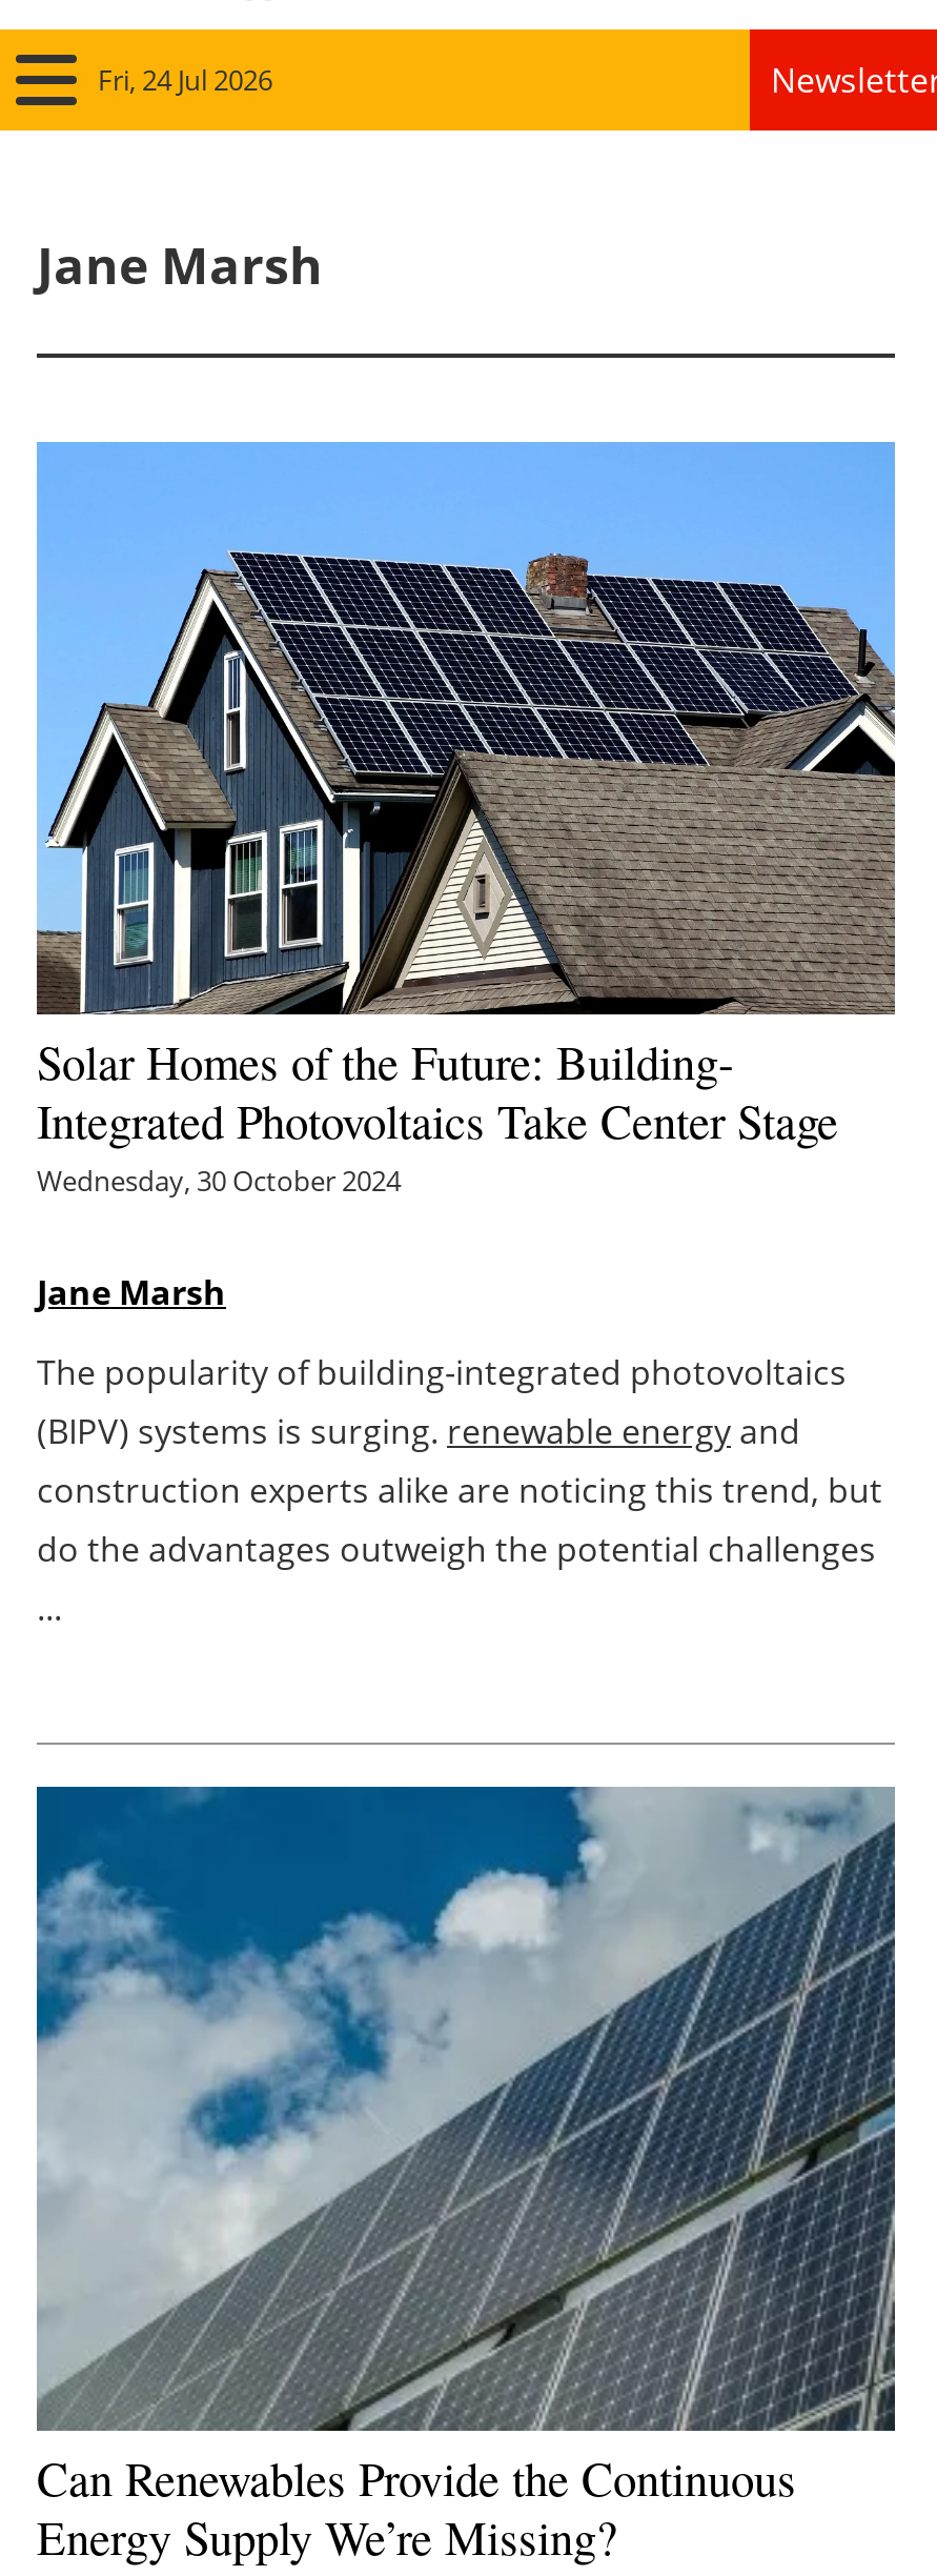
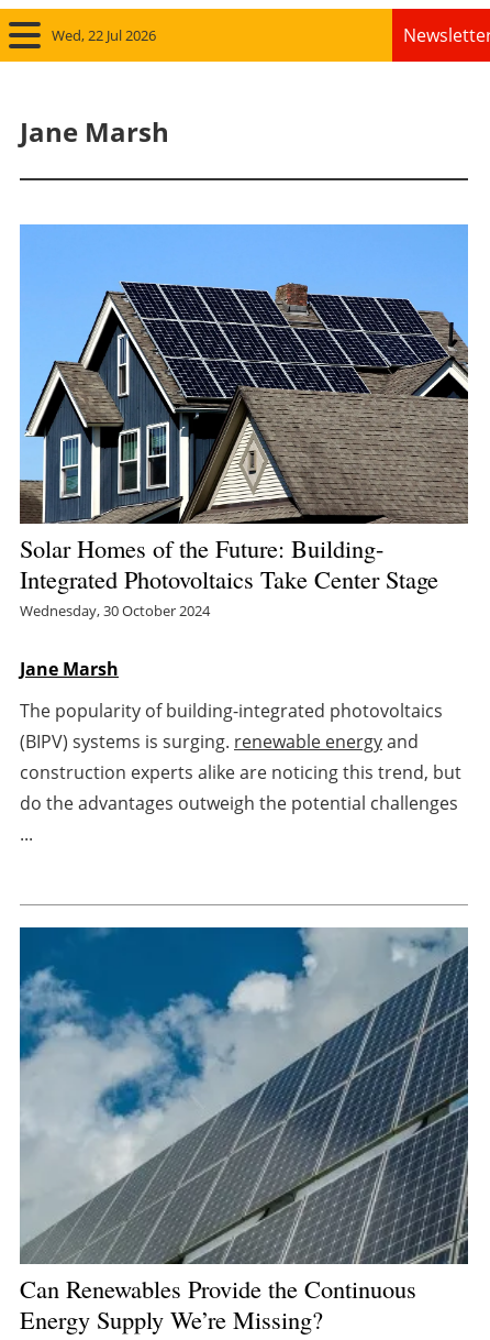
[98,62,272,100] Fri, 24 Jul 2026 -> [52,26,156,46] Wed, 22 Jul 2026

